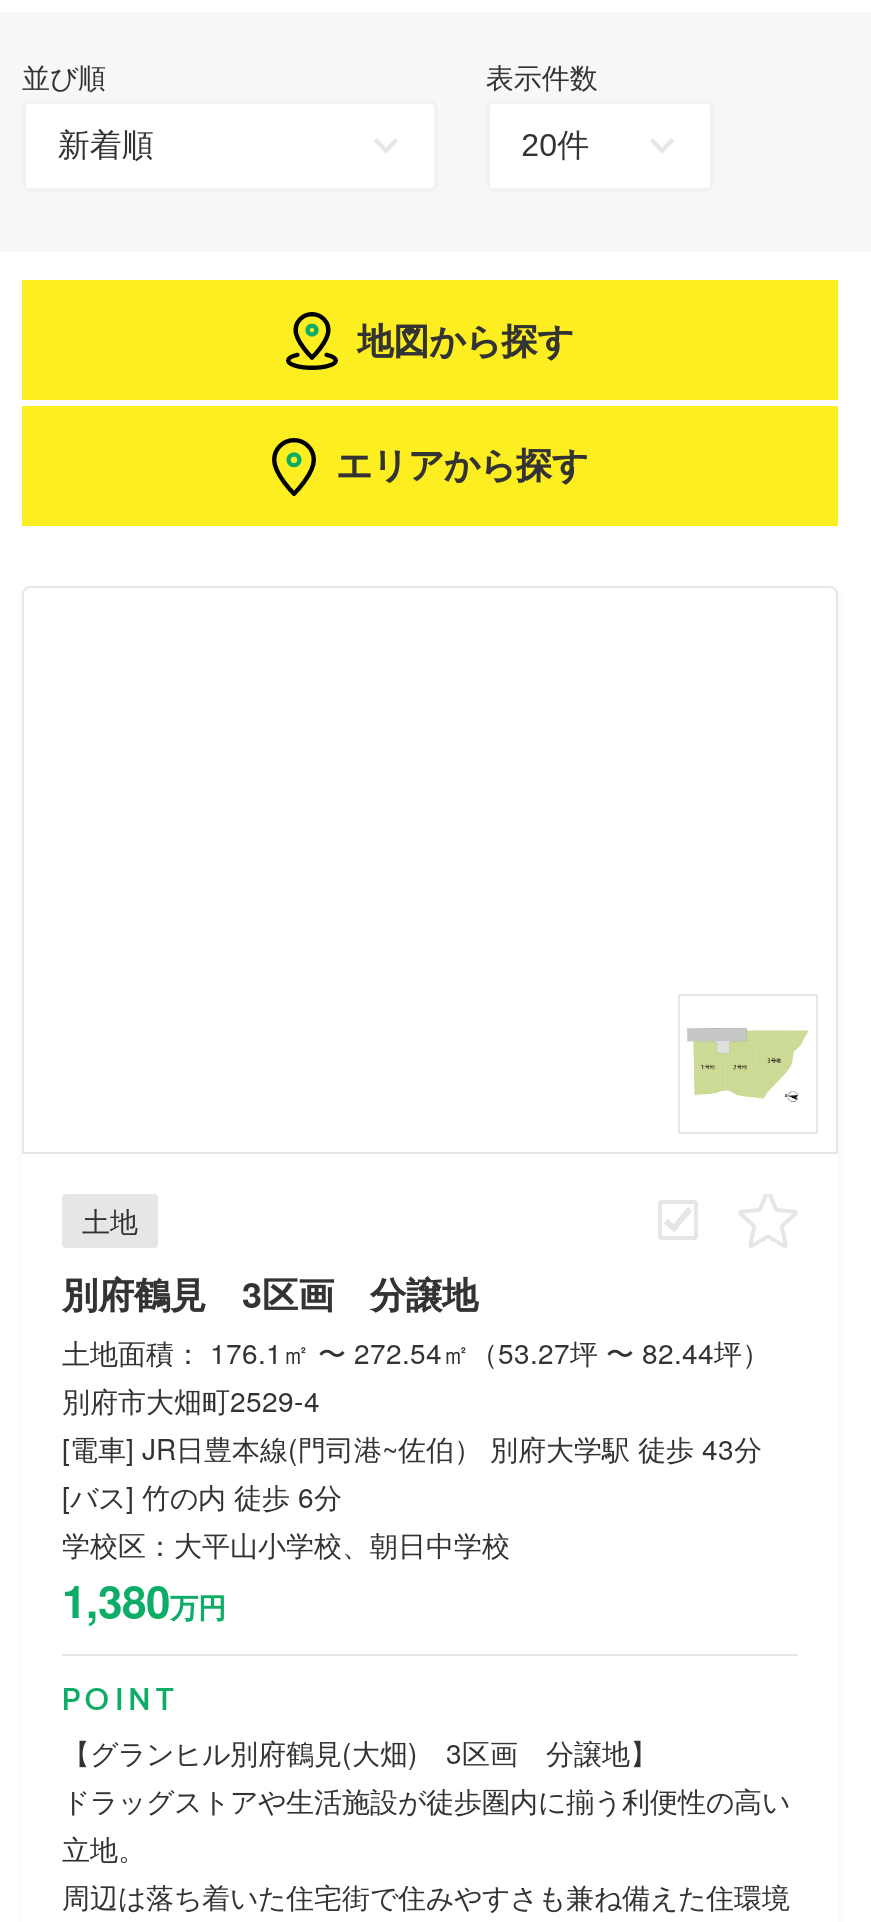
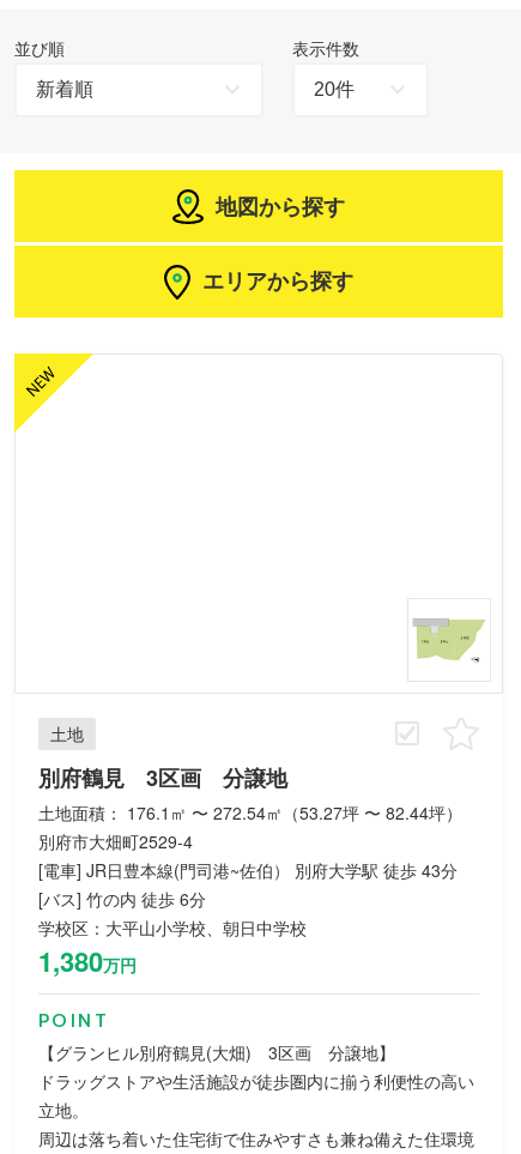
none -> [13,352,93,433] [image]

